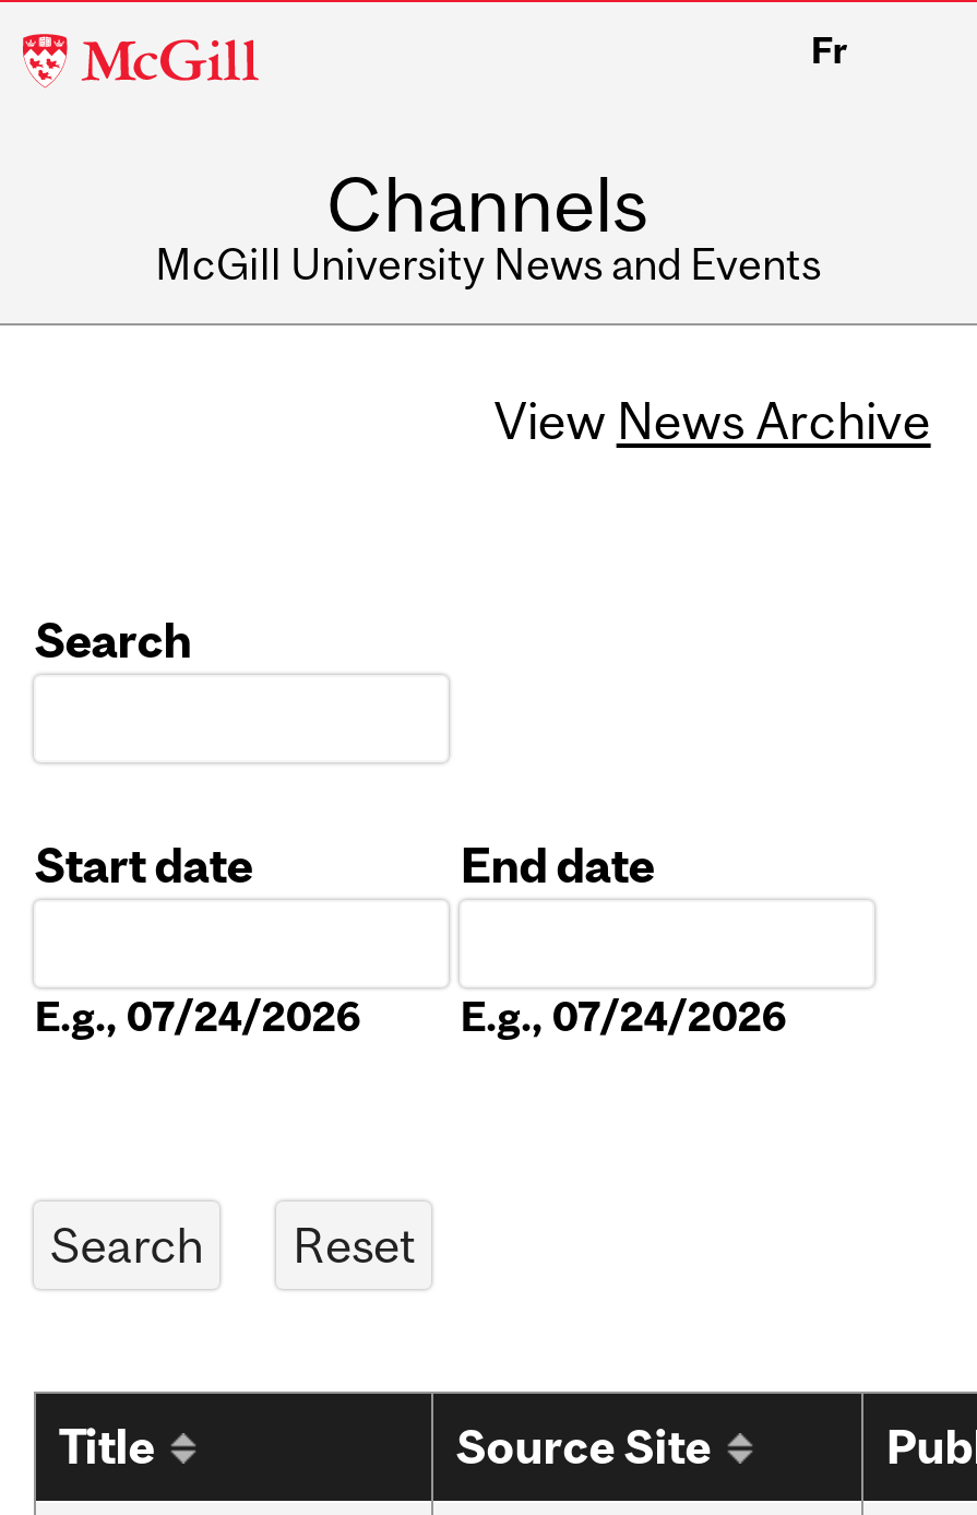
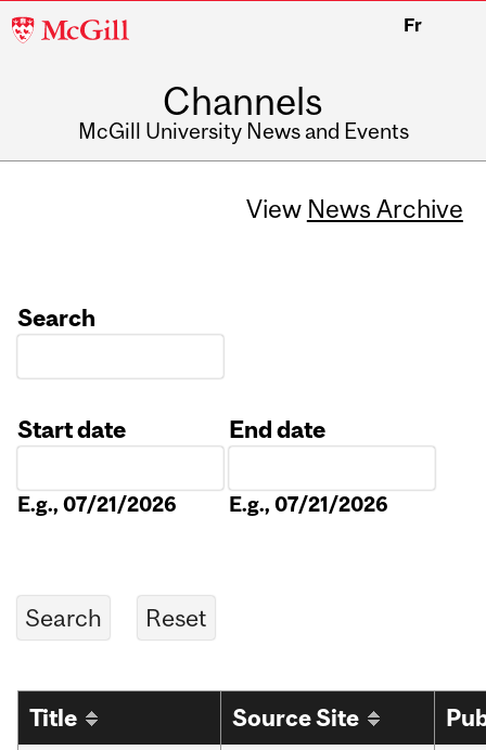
[34,992,362,1041] E.g., 07/24/2026 -> [18,492,177,516] E.g., 07/21/2026
[460,992,787,1041] E.g., 07/24/2026 -> [229,492,389,516] E.g., 07/21/2026

